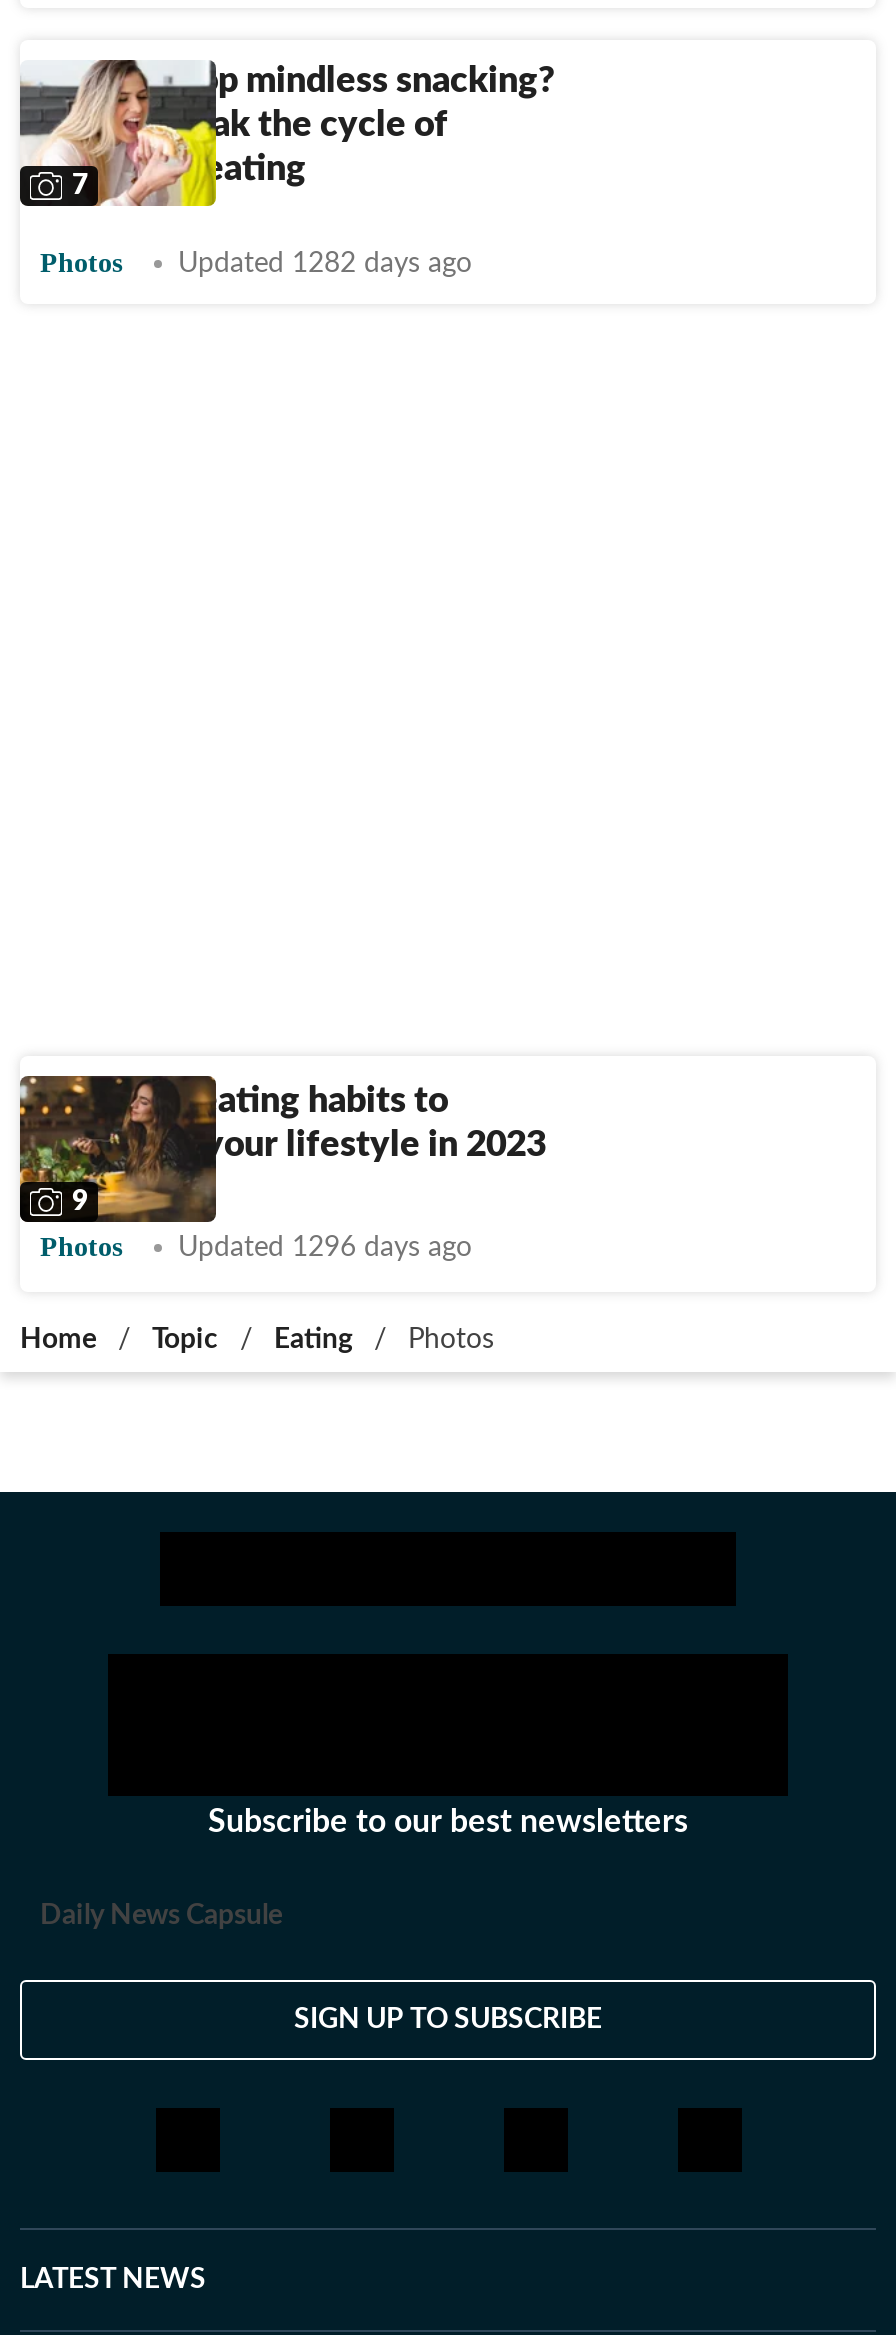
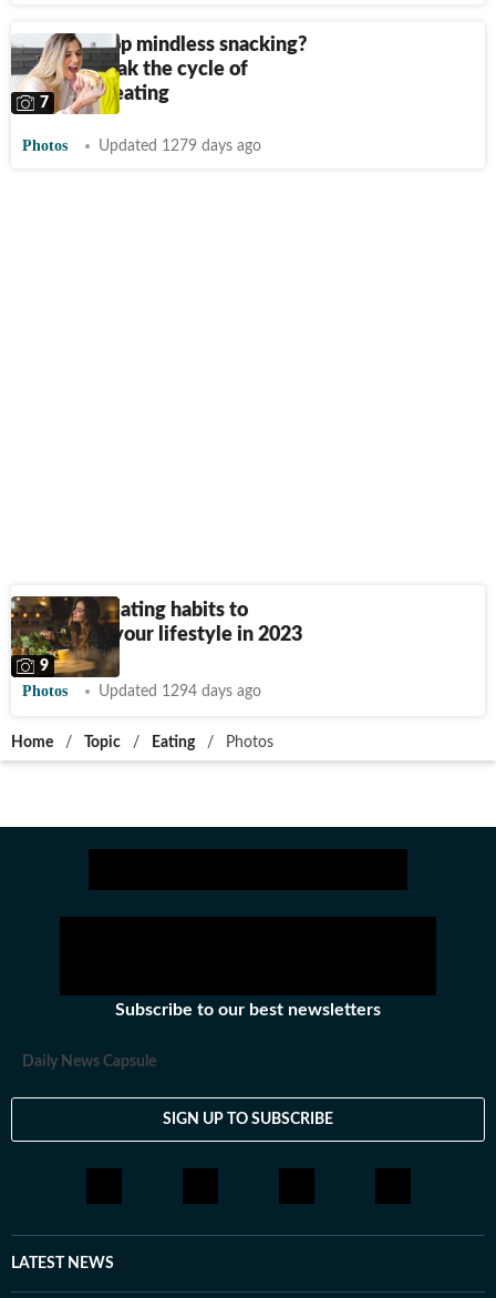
[178,250,472,278] Updated 1282 days ago -> [99,139,261,154] Updated 1279 days ago
[178,1234,472,1262] Updated 1296 days ago -> [99,684,261,699] Updated 1294 days ago

